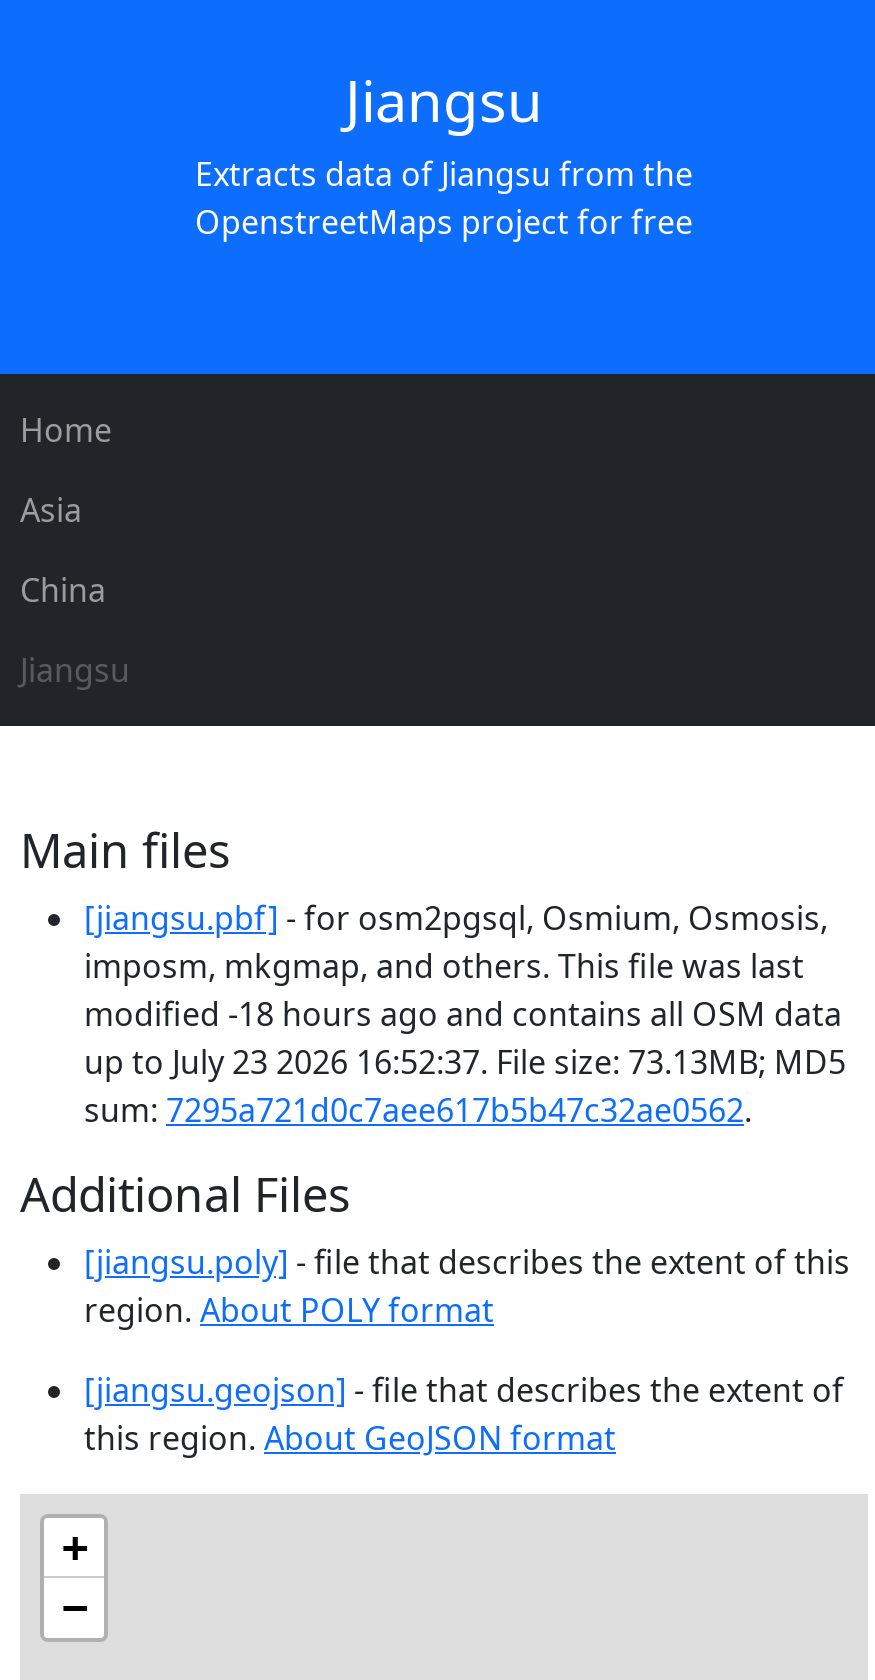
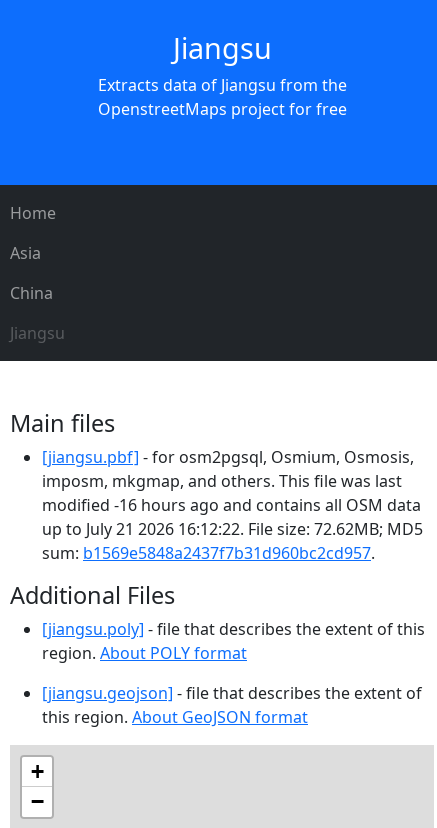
[84,992,842,1036] modified -18 hours ago and contains all OSM data -> [42,494,421,516] modified -16 hours ago and contains all OSM data
[84,1040,846,1084] up to July 23 2026 16:52:37. File size: 73.13MB; MD5 -> [42,518,423,540] up to July 21 2026 16:12:22. File size: 72.62MB; MD5
[84,1088,752,1132] sum: 7295a721d0c7aee617b5b47c32ae0562. -> [42,542,375,564] sum: b1569e5848a2437f7b31d960bc2cd957.

